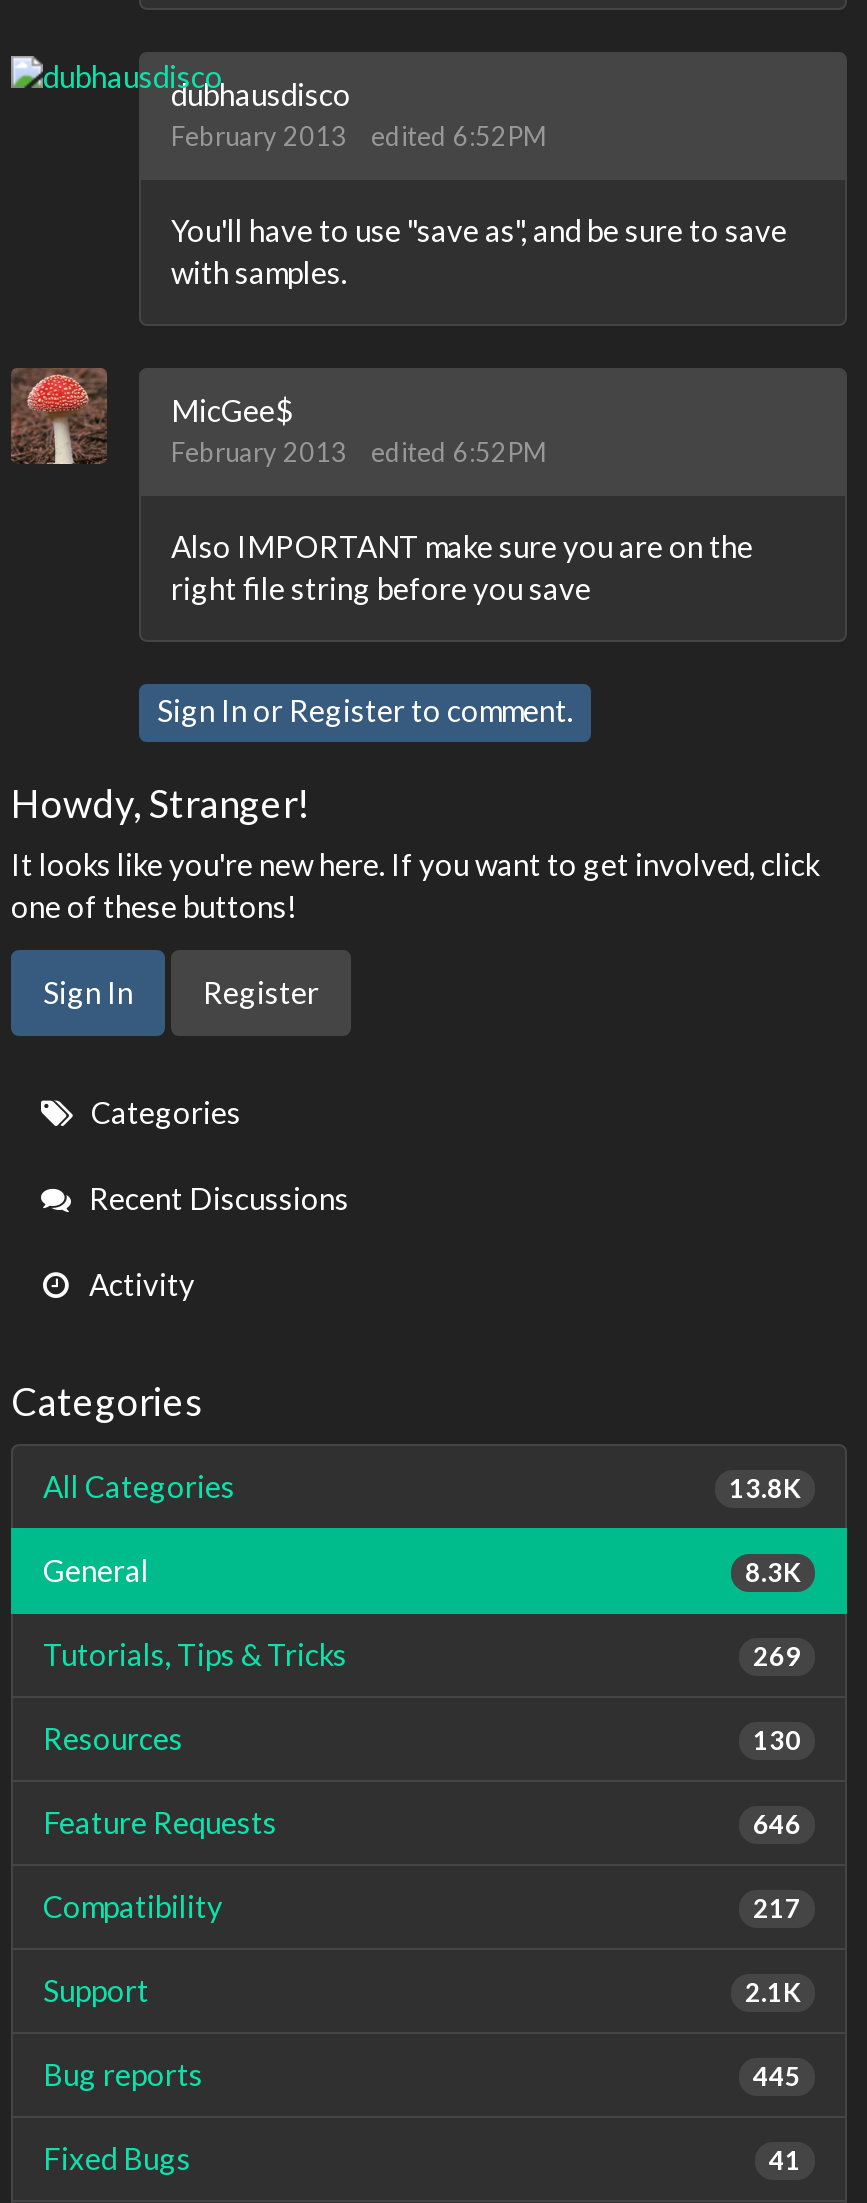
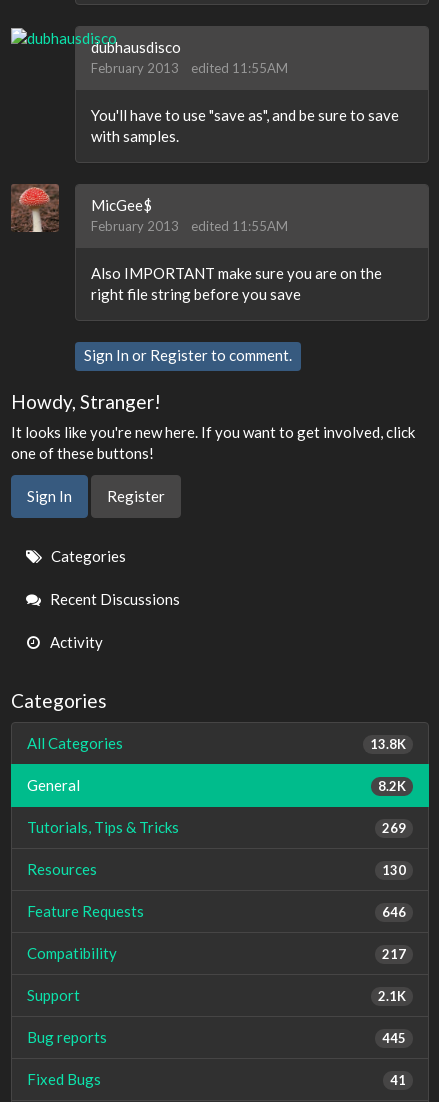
[171,120,547,152] February 2013 edited 6:52PM -> [91,60,288,76] February 2013 edited 11:55AM
[171,436,547,468] February 2013 edited 6:52PM -> [91,218,288,234] February 2013 edited 11:55AM
[745,1555,801,1587] 8.3K -> [378,777,406,793] 8.2K

